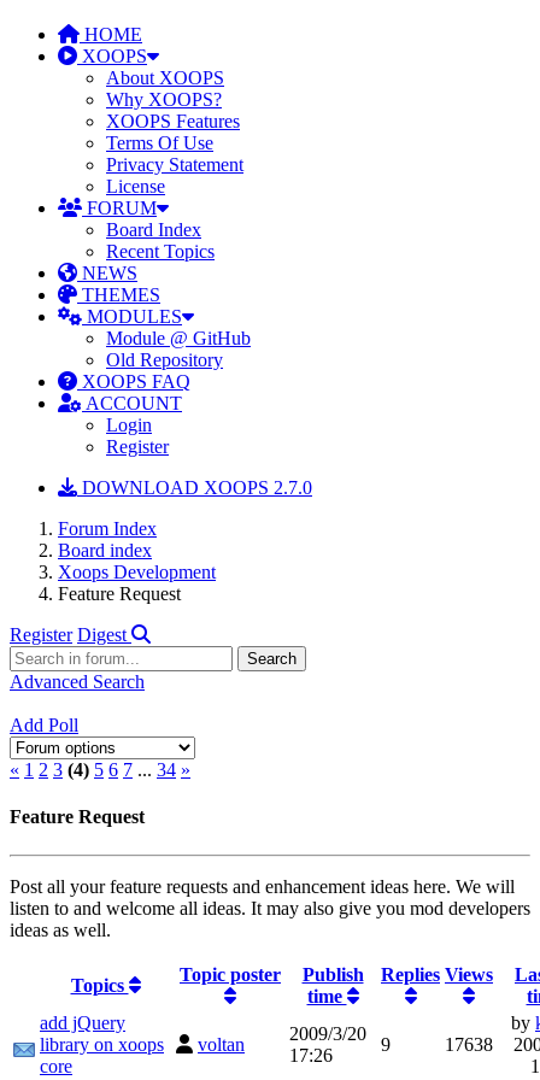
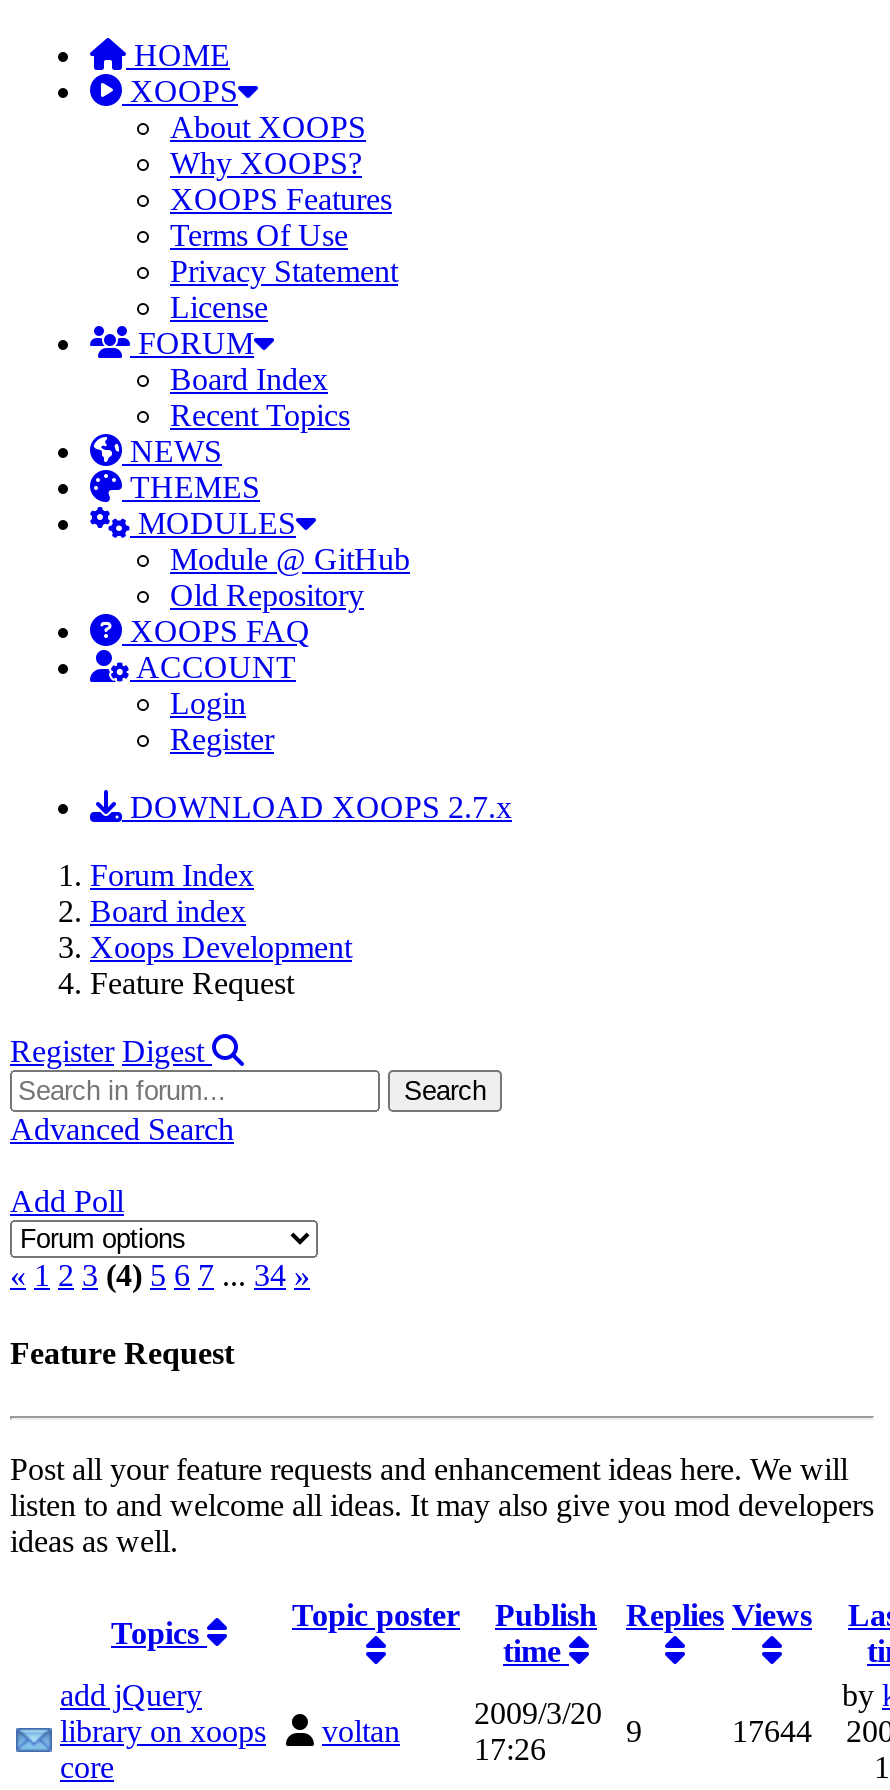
[77,477,312,498] DOWNLOAD XOOPS 2.7.0 -> [122,790,512,824] DOWNLOAD XOOPS 2.7.x
[445,1034,493,1054] 17638 -> [732,1713,812,1747] 17644

